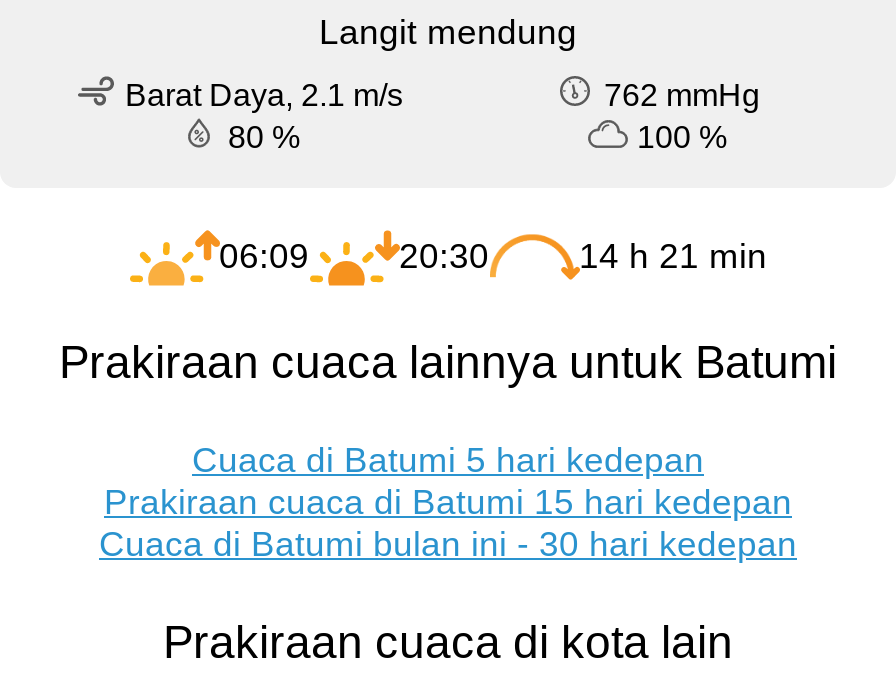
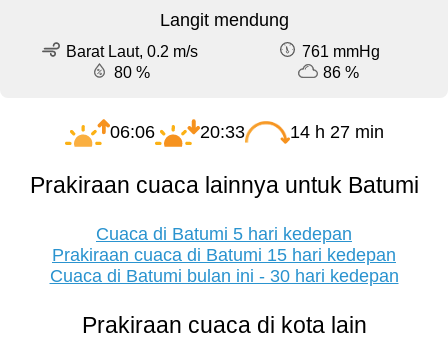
[125,79,403,113] Barat Daya, 2.1 m/s -> [66,43,198,60] Barat Laut, 0.2 m/s
[604,79,760,113] 762 mmHg -> [302,43,380,60] 761 mmHg
[637,121,727,155] 100 % -> [323,64,359,81] 86 %
[219,237,309,277] 06:09 -> [109,122,154,142] 06:06
[399,237,489,277] 20:30 -> [199,122,244,142] 20:33
[579,237,767,277] 14 h 21 min -> [289,122,383,142] 14 h 27 min

